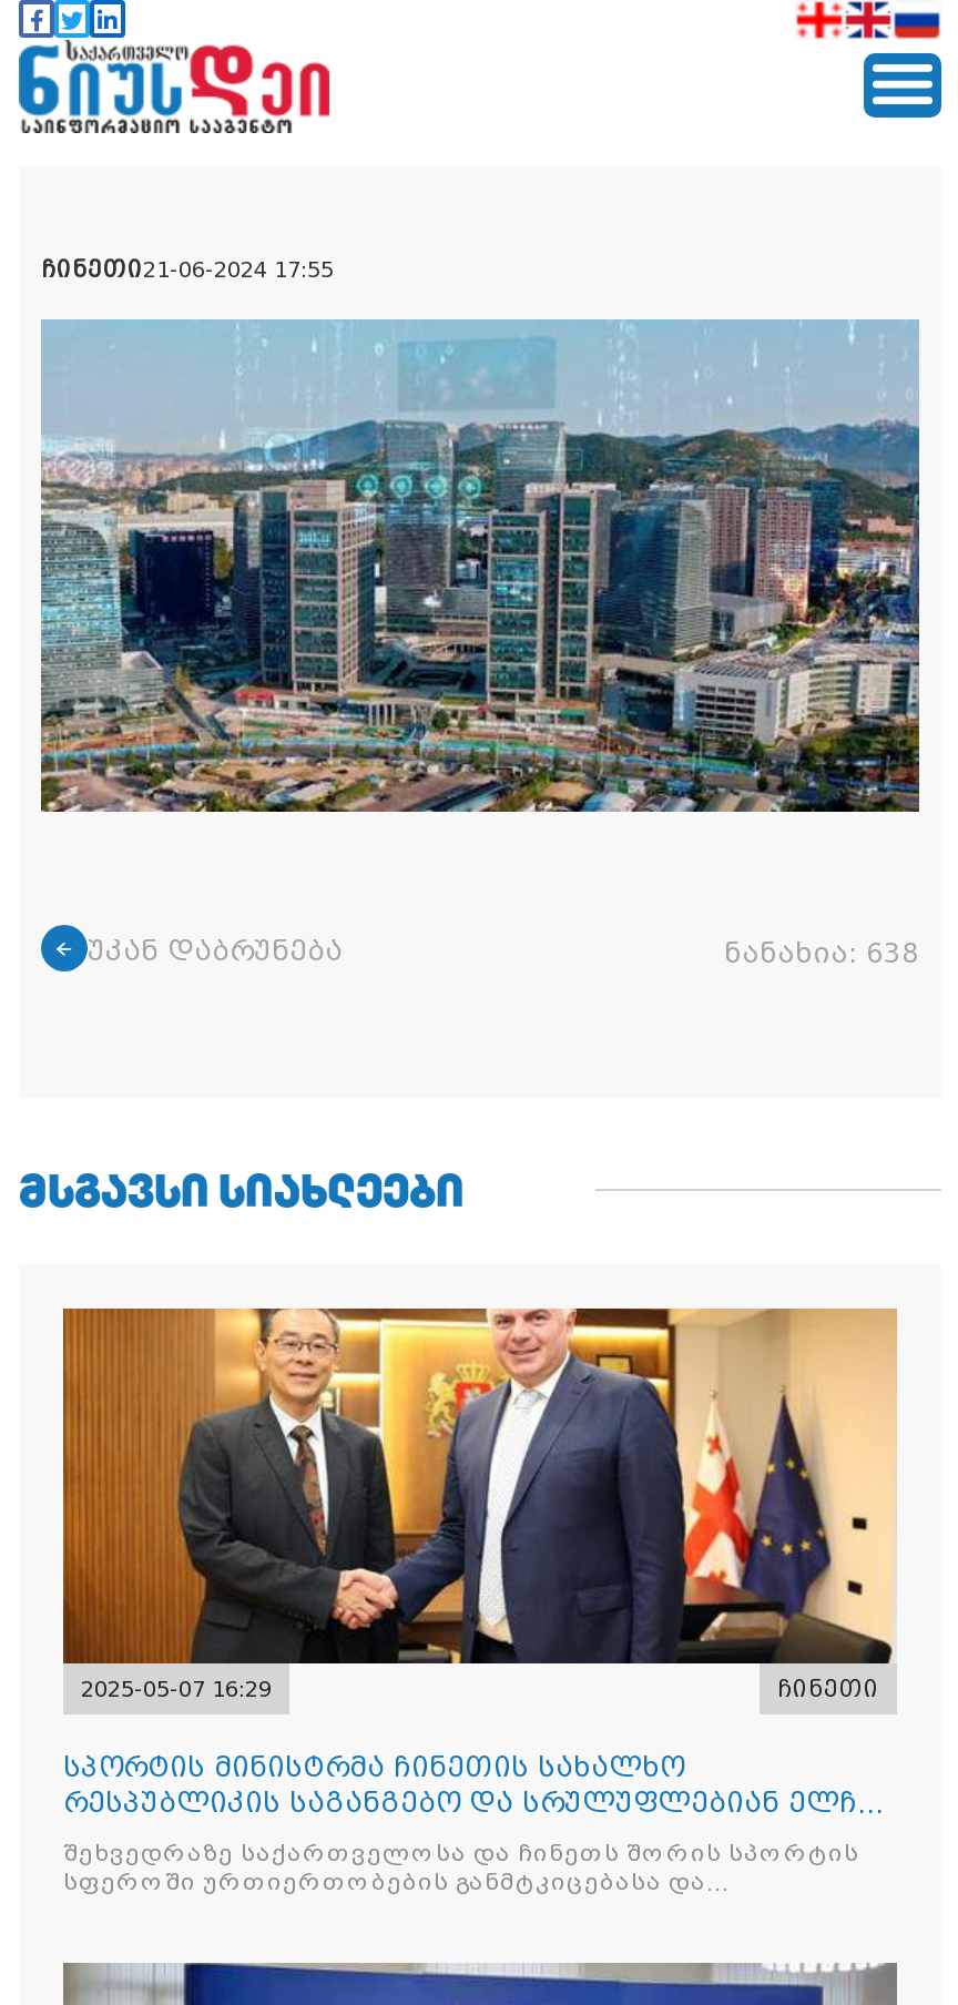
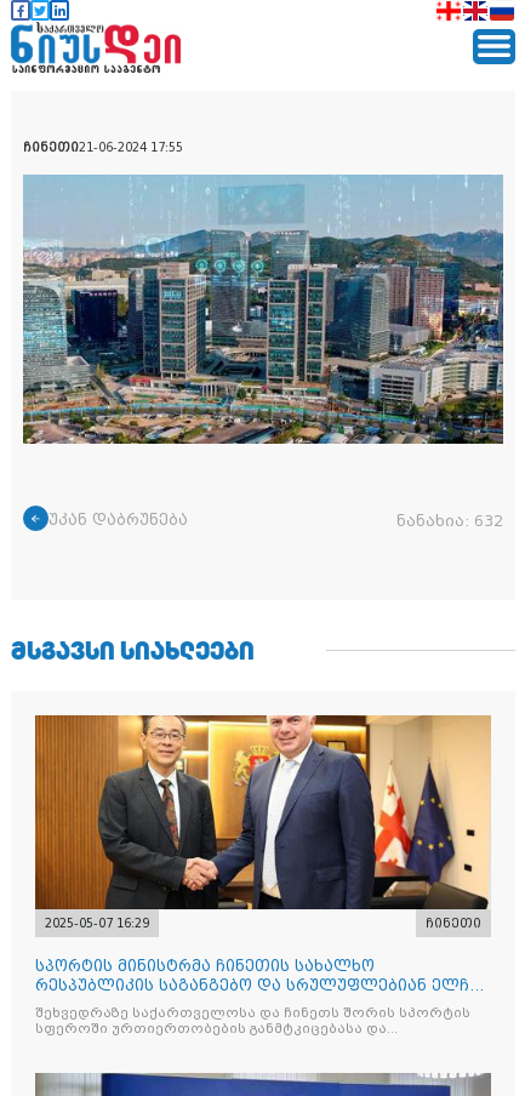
[724,939,919,970] ნანახია: 638 -> [396,513,503,530] ნანახია: 632

